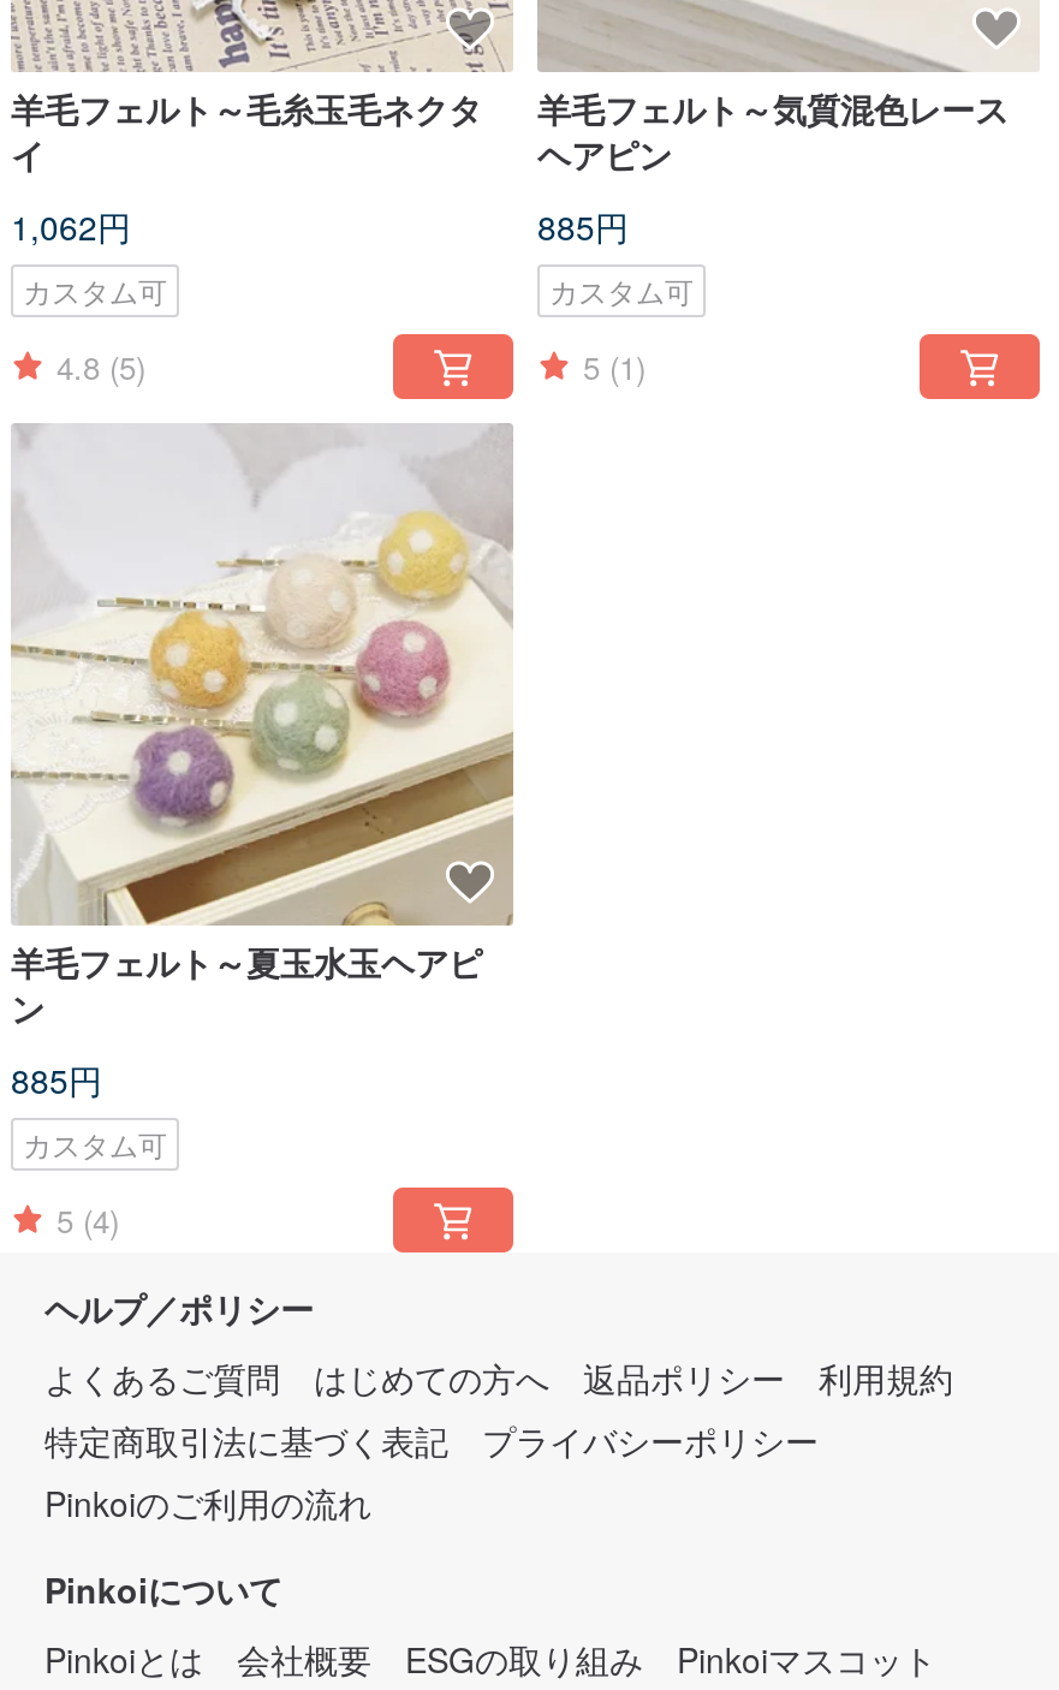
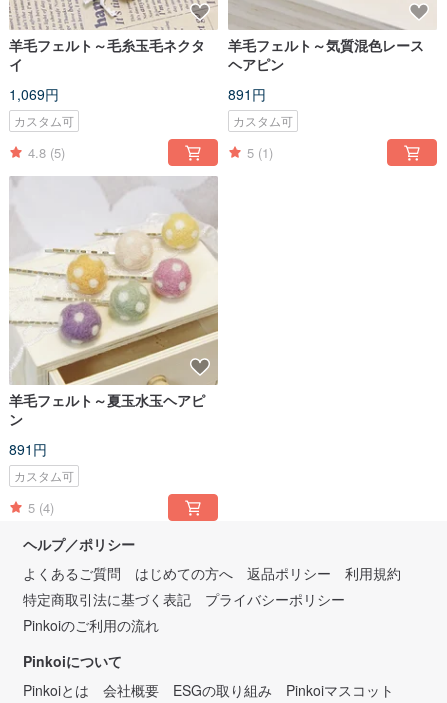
[11,203,131,251] 1,062円 -> [9,84,59,104] 1,069円
[537,203,629,251] 885円 -> [228,84,266,104] 891円
[11,1056,102,1104] 885円 -> [9,439,47,459] 891円

